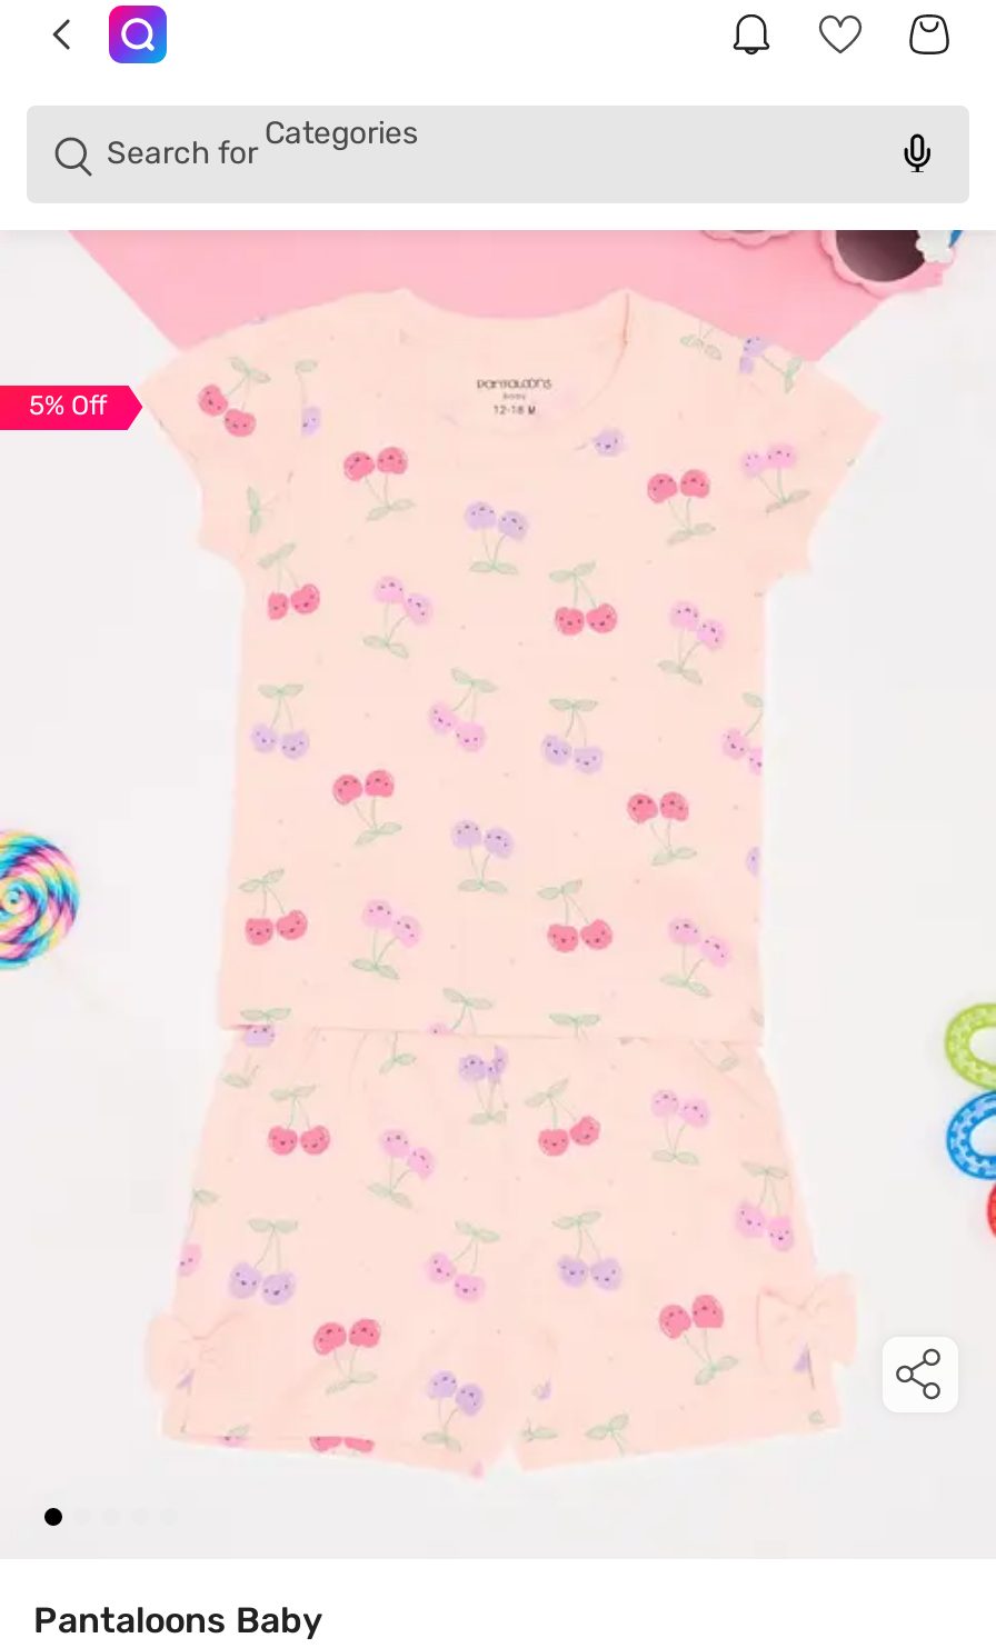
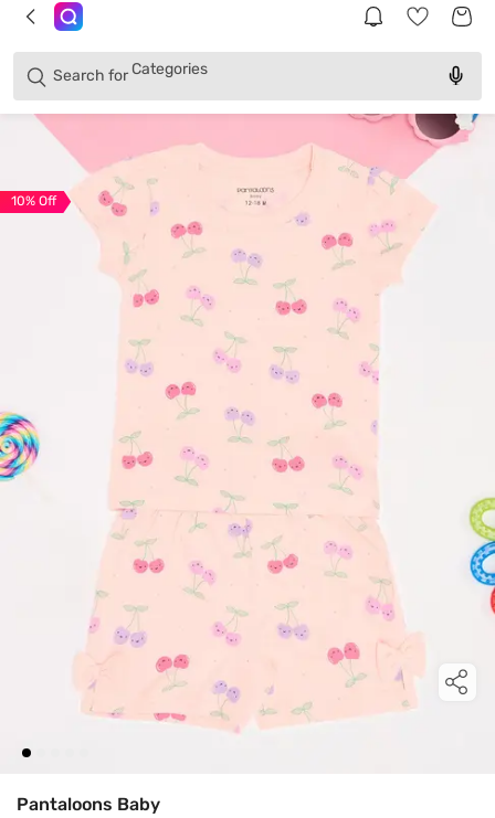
[29,390,107,421] 5% Off -> [11,193,56,209] 10% Off

